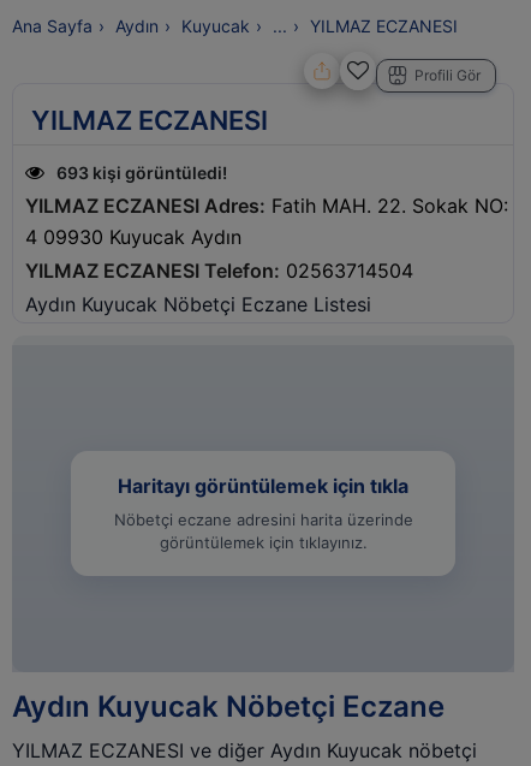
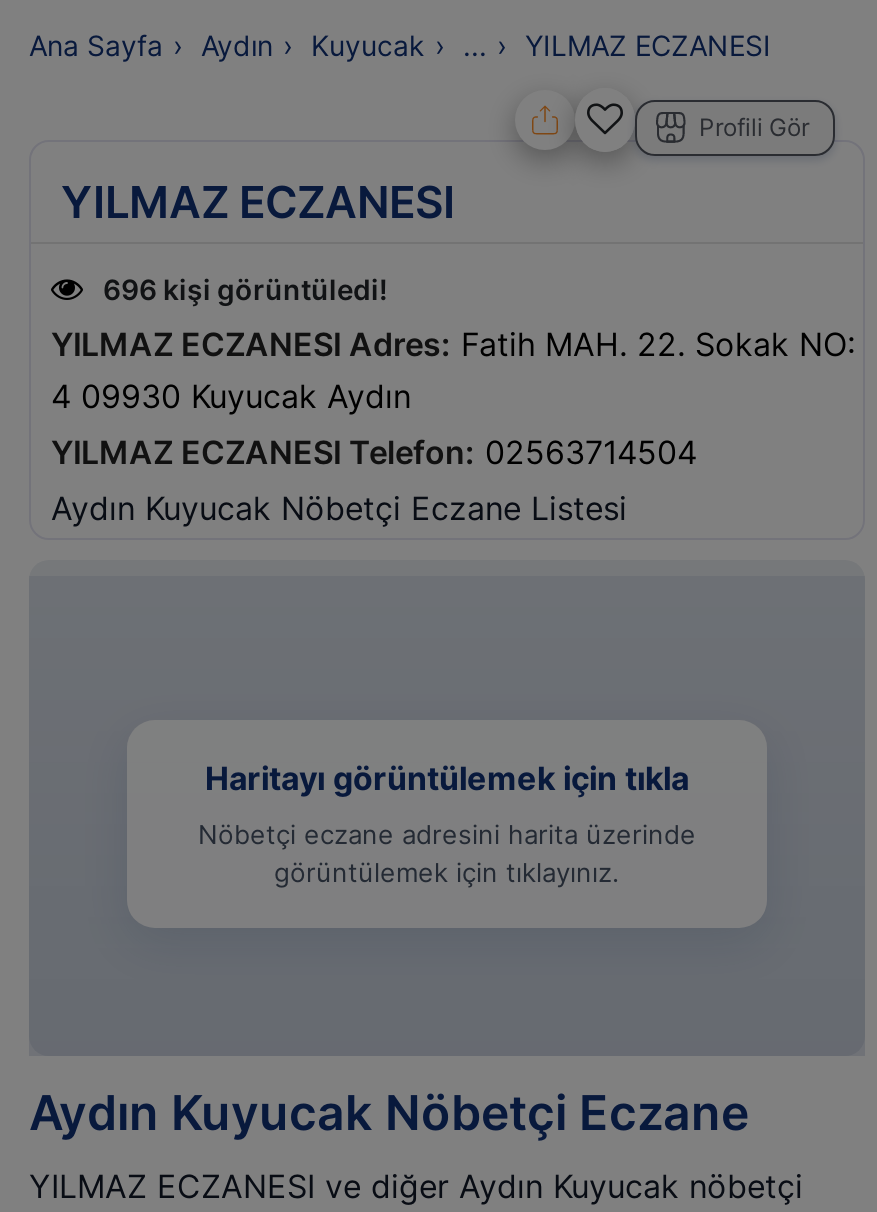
[56,162,227,183] 693 kişi görüntüledi! -> [103,272,387,306] 696 kişi görüntüledi!

